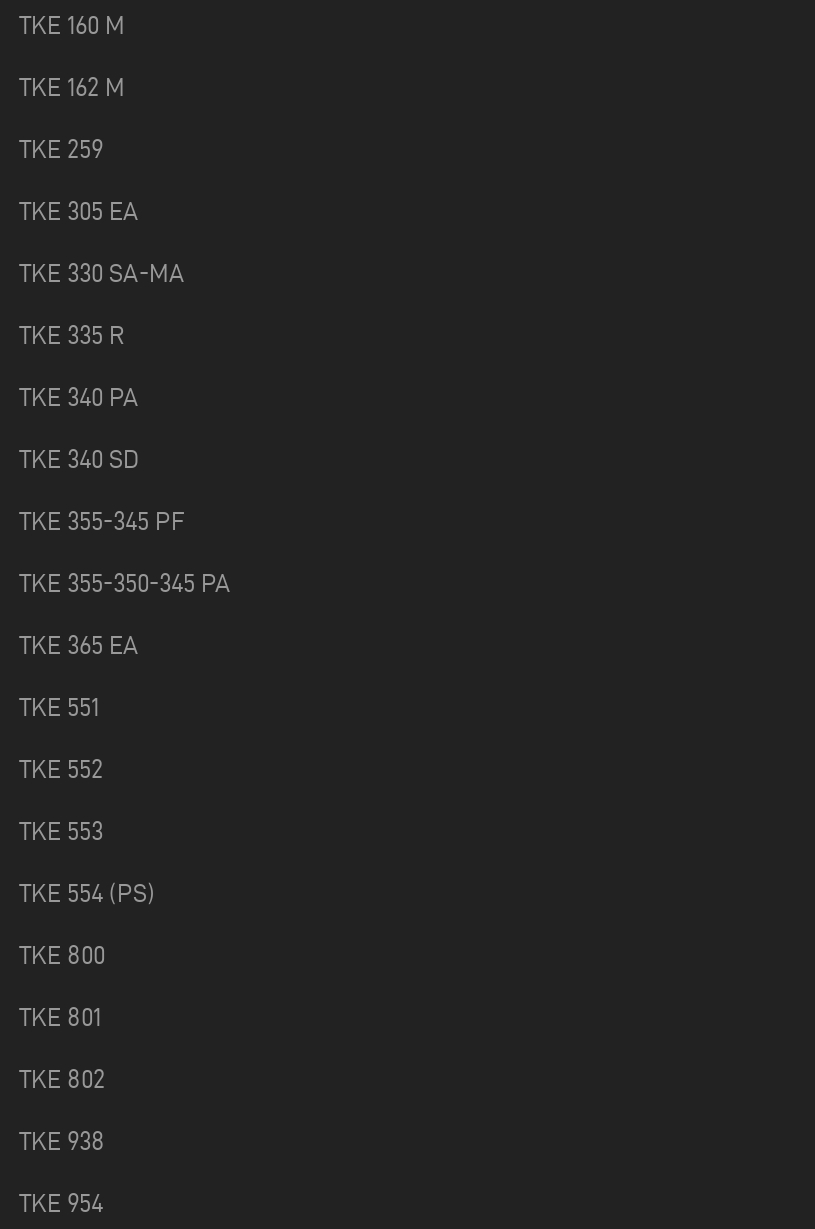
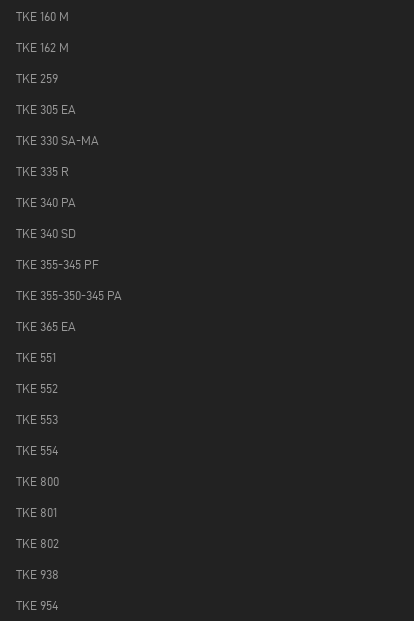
[19,878,155,906] TKE 554 (PS) -> [16,443,58,457] TKE 554

